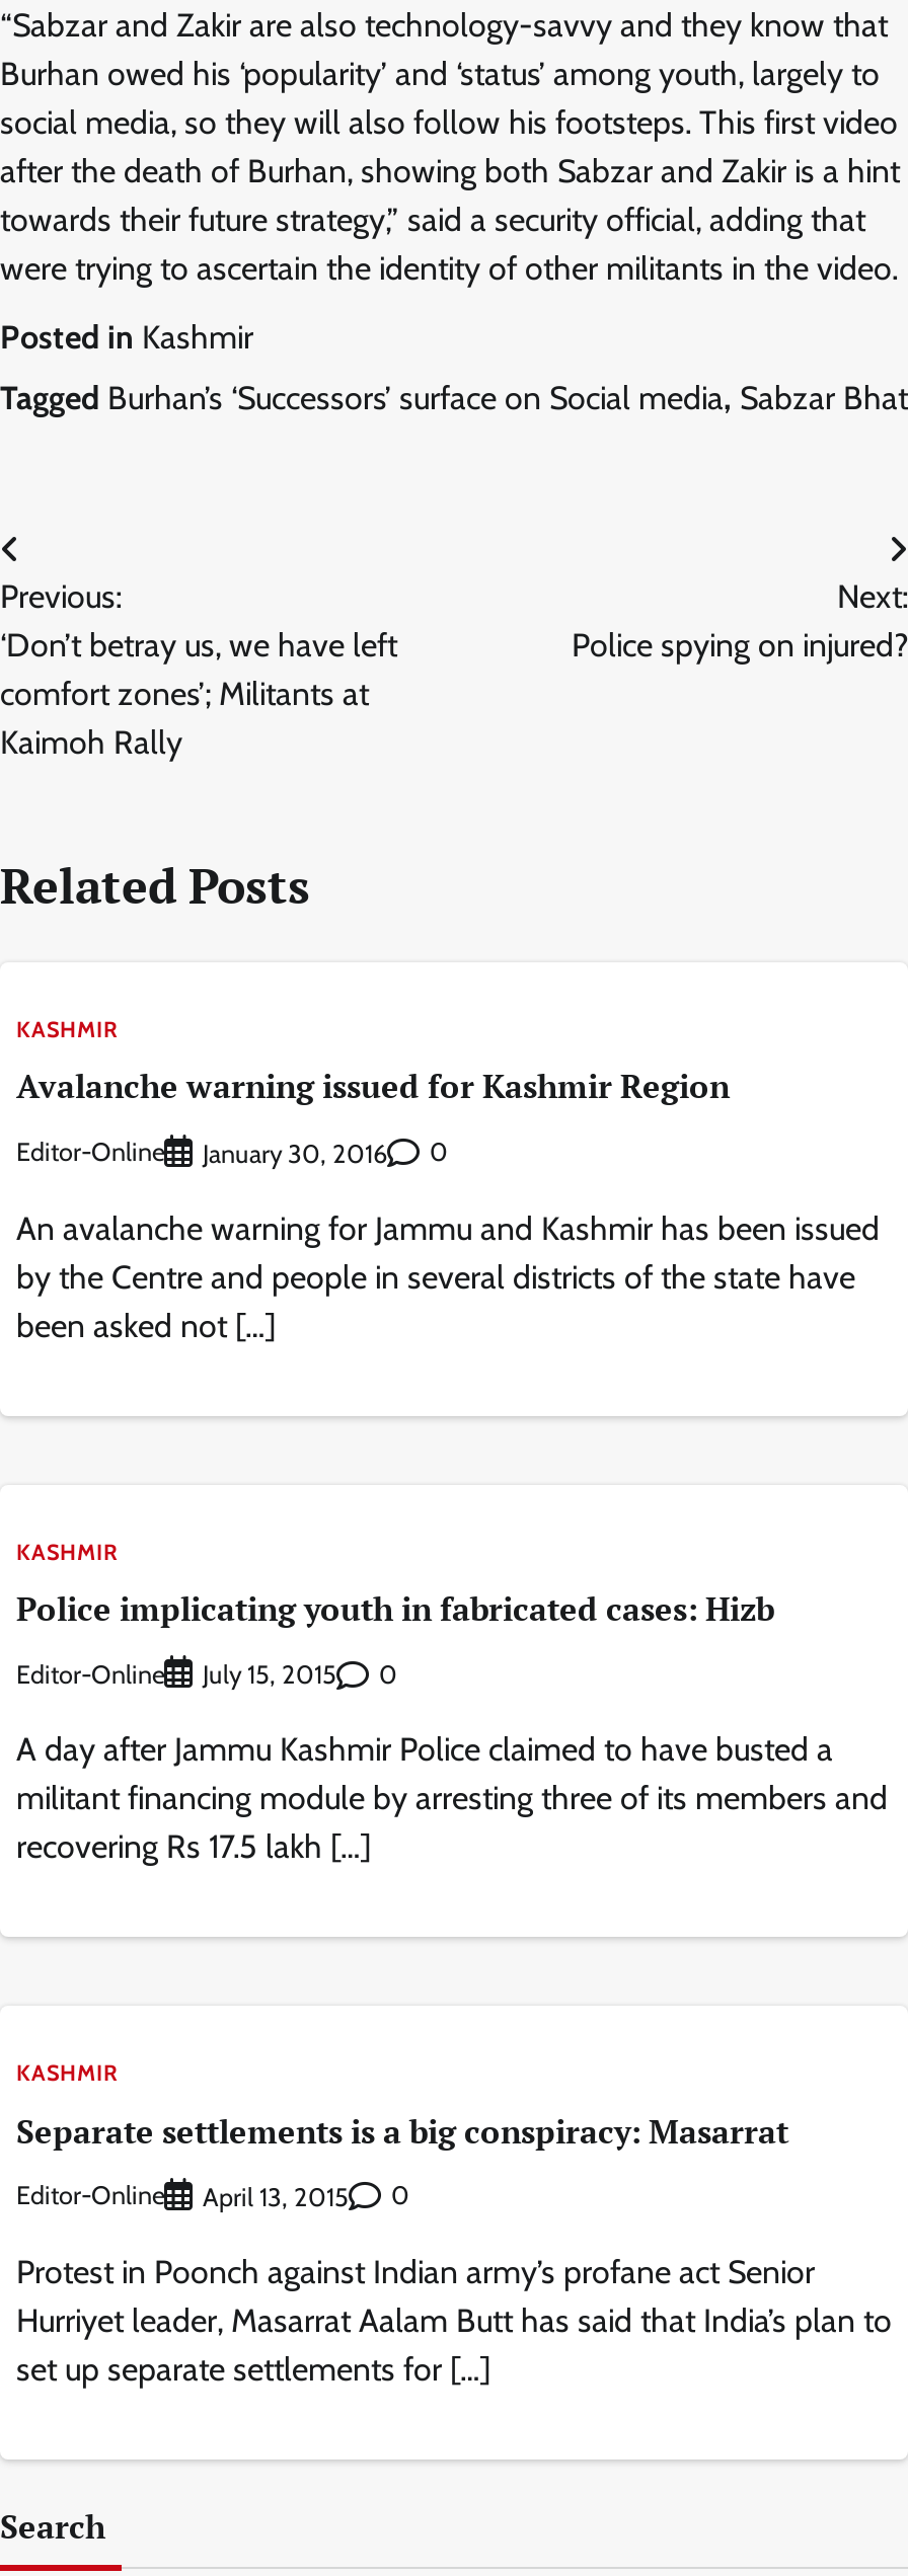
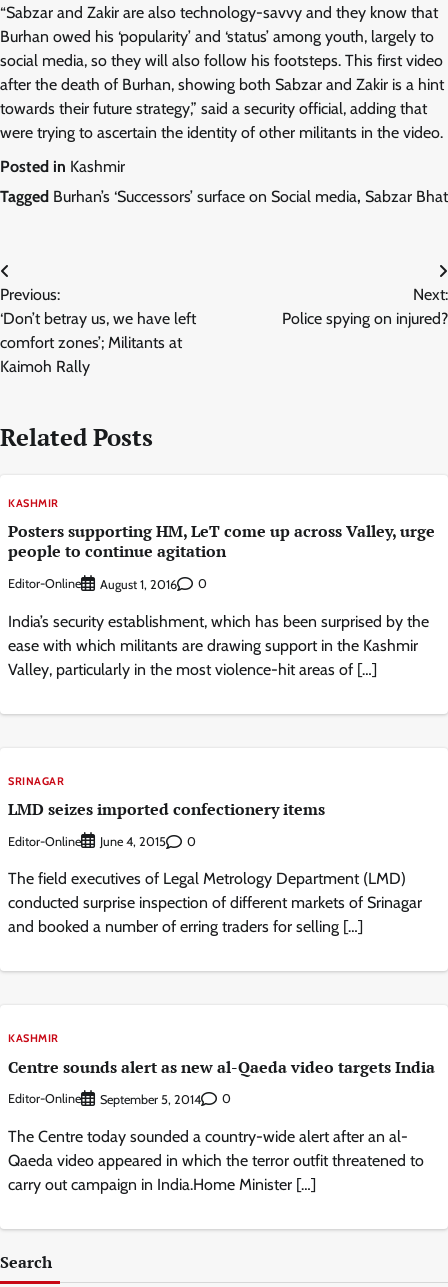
[16,1064,730,1109] Avalanche warning issued for Kashmir Region -> [8,520,435,562] Posters supporting HM, LeT come up across Valley, urge | people to continue agitation
[203,1138,387,1168] January 30, 2016 -> [100,576,177,591] August 1, 2016
[16,1208,880,1344] An avalanche warning for Jammu and Kashmir has been issued | by the Centre and people in several districts of the state have | been asked not […] -> [8,611,429,678] India’s security establishment, which has been surprised by the | ease with which militants are drawing support in the Kashmir | Valley, particularly in the most violence-hit areas of […]
[16,1537,119,1565] KASHMIR -> [8,773,64,787] SRINAGAR
[16,1586,774,1630] Police implicating youth in fabricated cases: Hizb -> [8,798,325,820] LMD seizes imported confectionery items
[203,1660,336,1690] July 15, 2015 -> [100,834,166,849] June 4, 2015
[16,1731,888,1866] A day after Jammu Kashmir Police claimed to have busted a | militant financing module by arresting three of its members and | recovering Rs 17.5 lakh […] -> [8,869,422,936] The field executives of Legal Metrology Department (LMD) | conducted surprise inspection of different markets of Srinagar | and booked a number of erring traders for selling […]
[16,2108,788,2153] Separate settlements is a big conspiracy: Masarrat -> [8,1055,435,1077] Centre sounds alert as new al-Qaeda video targets India
[203,2182,349,2212] April 13, 2015 -> [100,1092,201,1107] September 5, 2014
[16,2253,892,2388] Protest in Poonch against Indian army’s profane act Senior | Hurriyet leader, Masarrat Aalam Butt has said that India’s plan to | set up separate settlements for […] -> [8,1127,424,1194] The Centre today sounded a country-wide alert after an al- | Qaeda video appeared in which the terror outfit threatened to | carry out campaign in India.Home Minister […]

